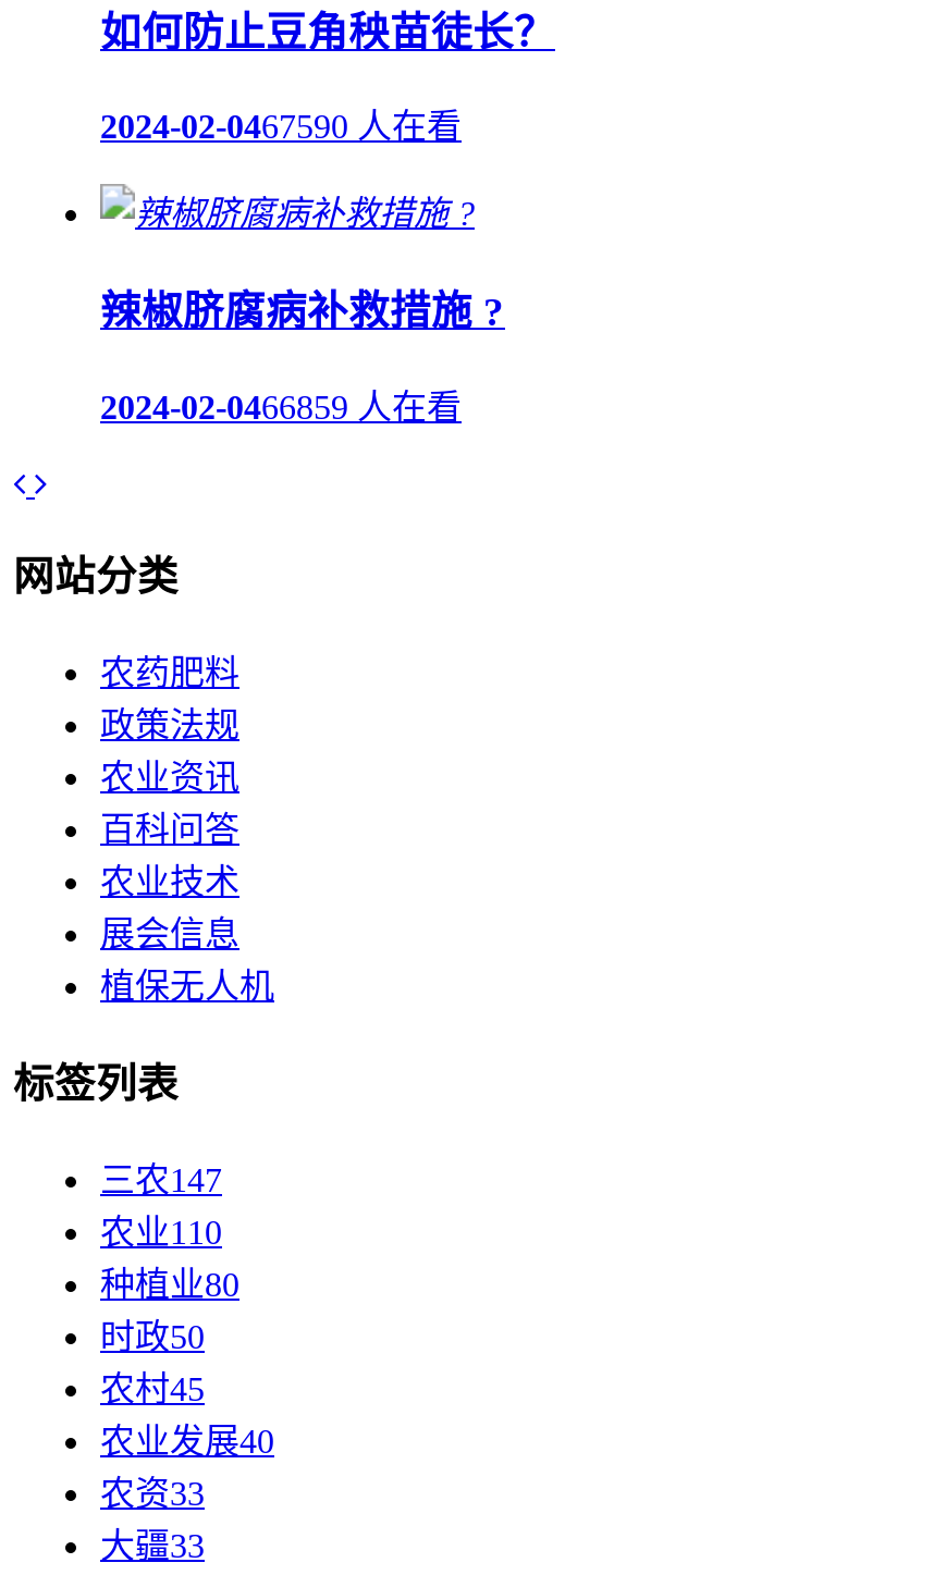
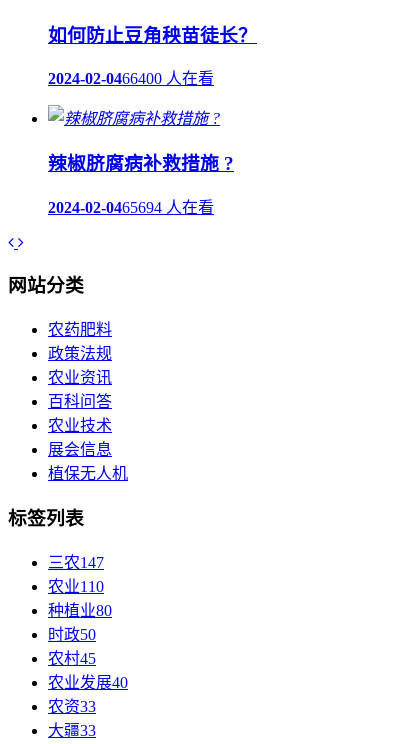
[100,108,462,145] 2024-02-0467590 人在看 -> [48,70,214,87] 2024-02-0466400 人在看
[100,388,462,425] 2024-02-0466859 人在看 -> [48,199,214,216] 2024-02-0465694 人在看

